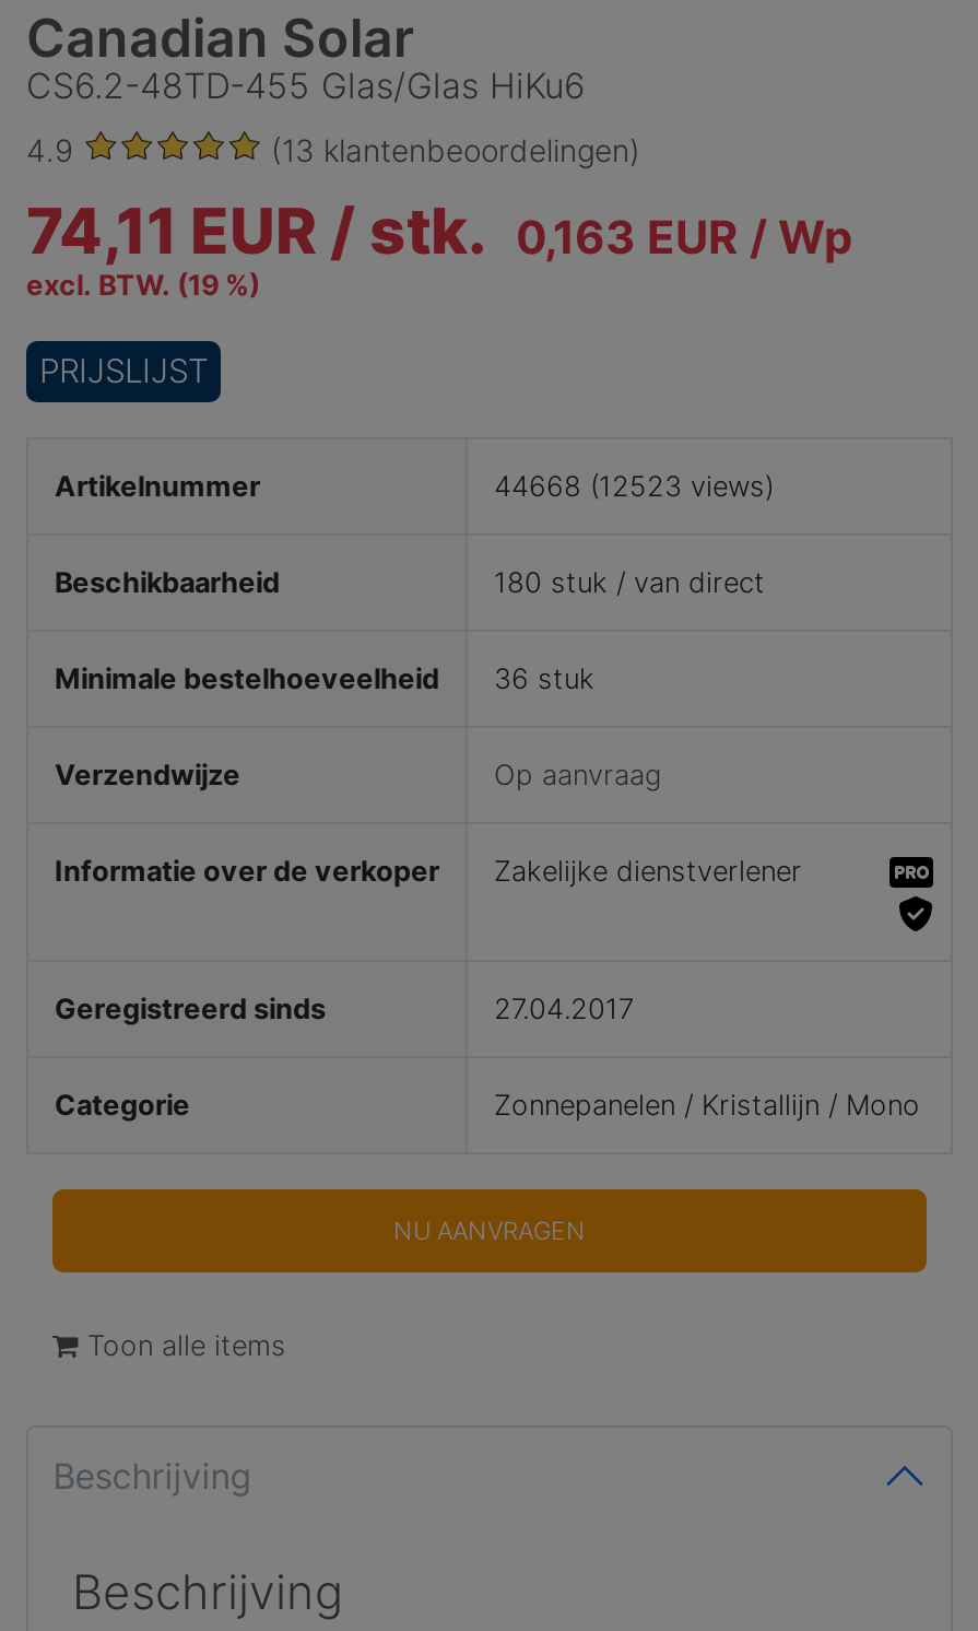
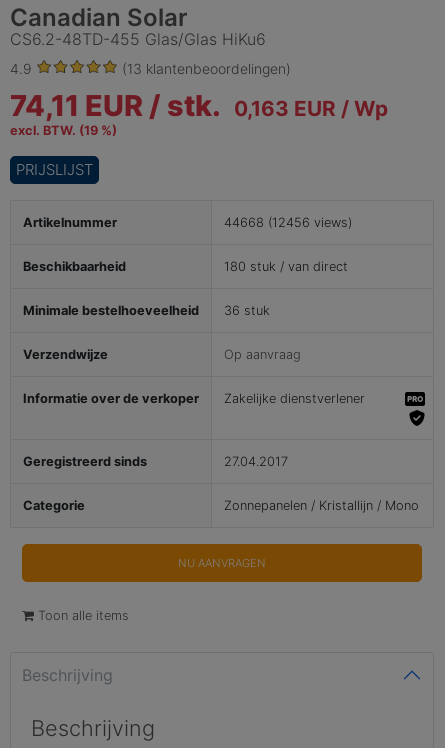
[494,471,774,504] 44668 (12523 views) -> [224,215,352,230] 44668 (12456 views)

